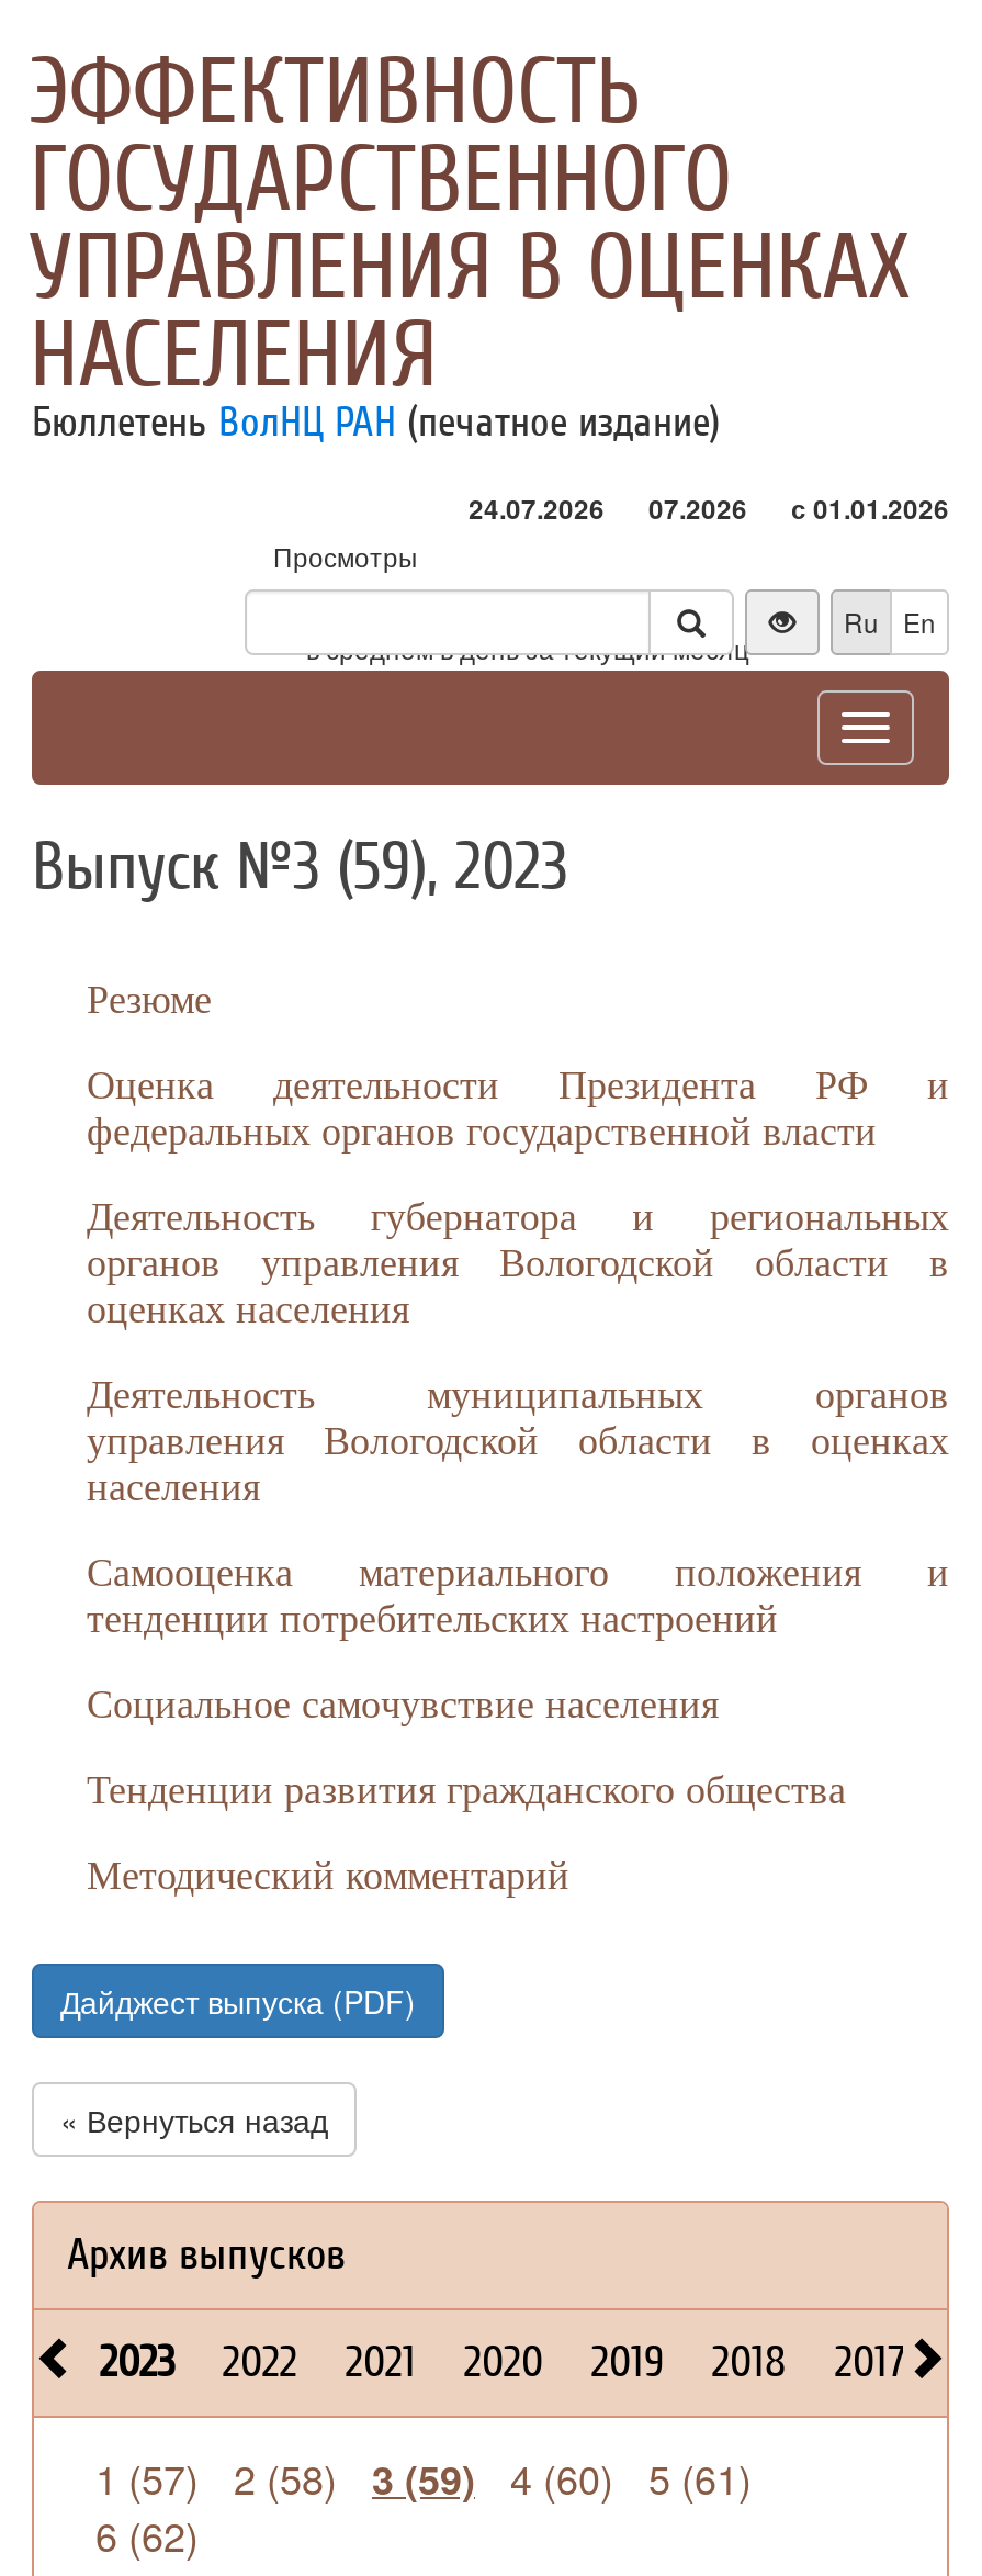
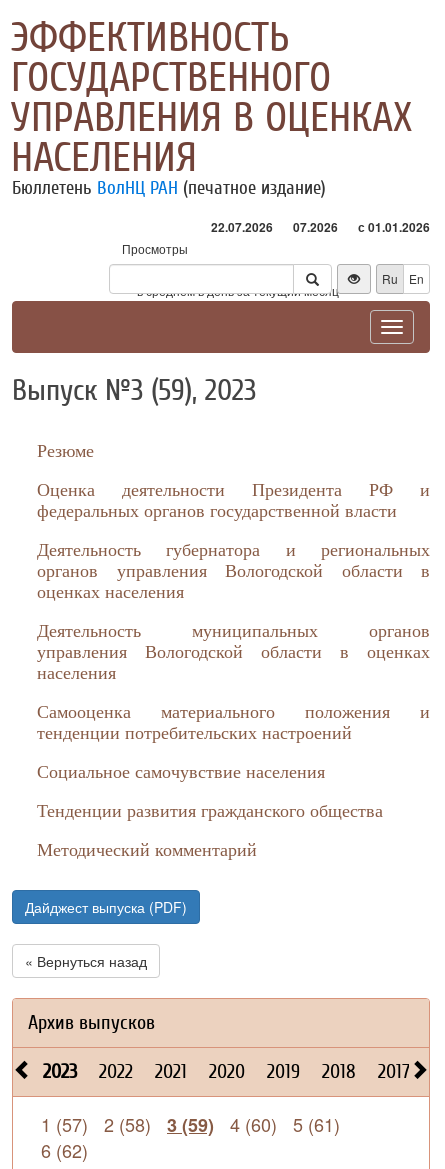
[469,488,949,528] 24.07.2026 07.2026 с 01.01.2026 -> [211,218,430,236] 22.07.2026 07.2026 с 01.01.2026

